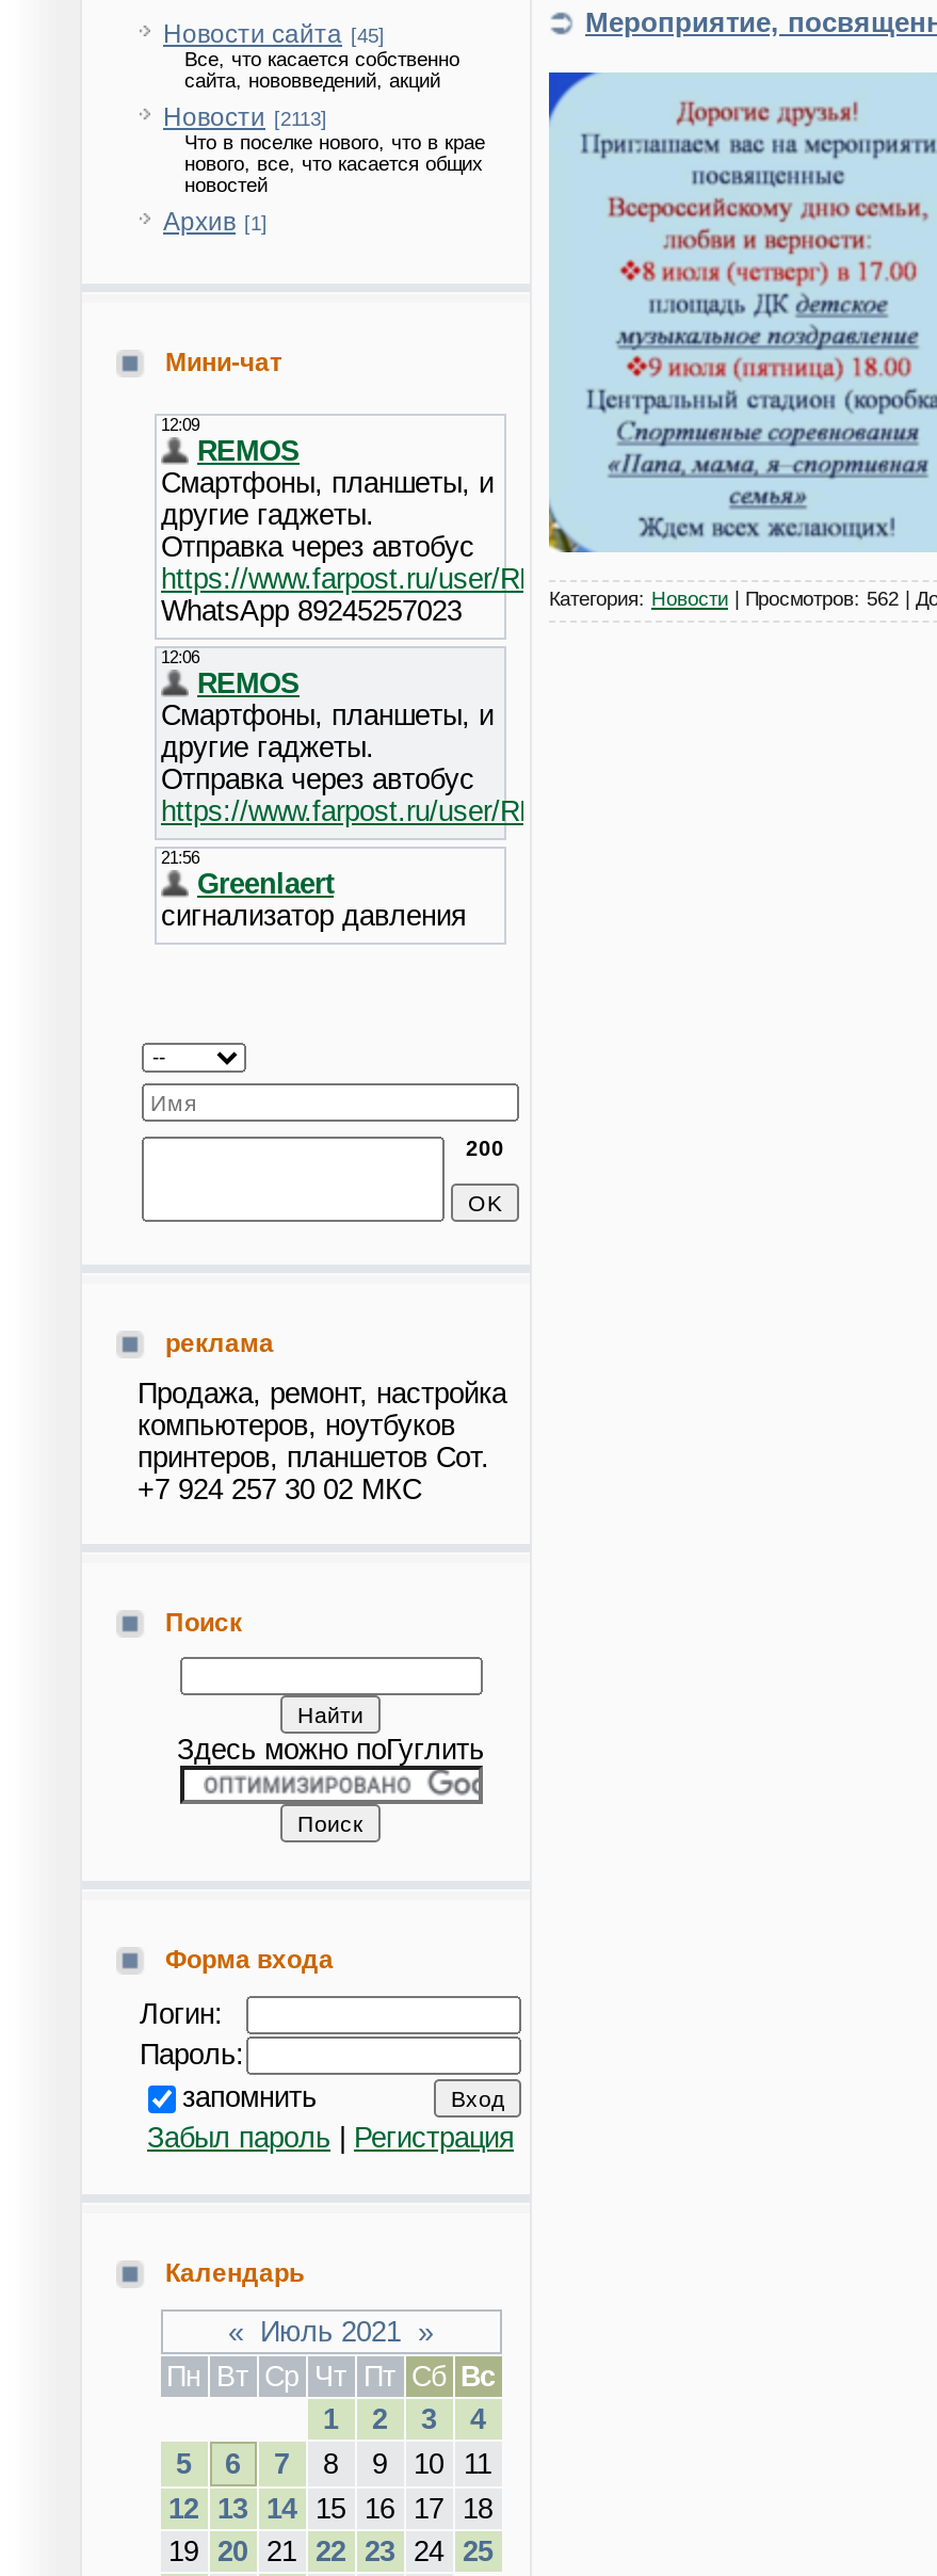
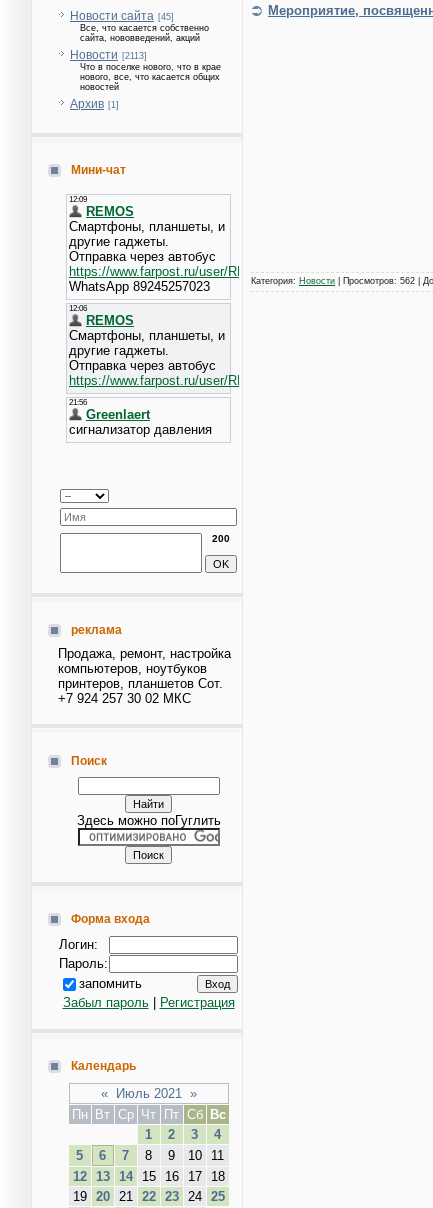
[547,70,931,554] [image] -> none

